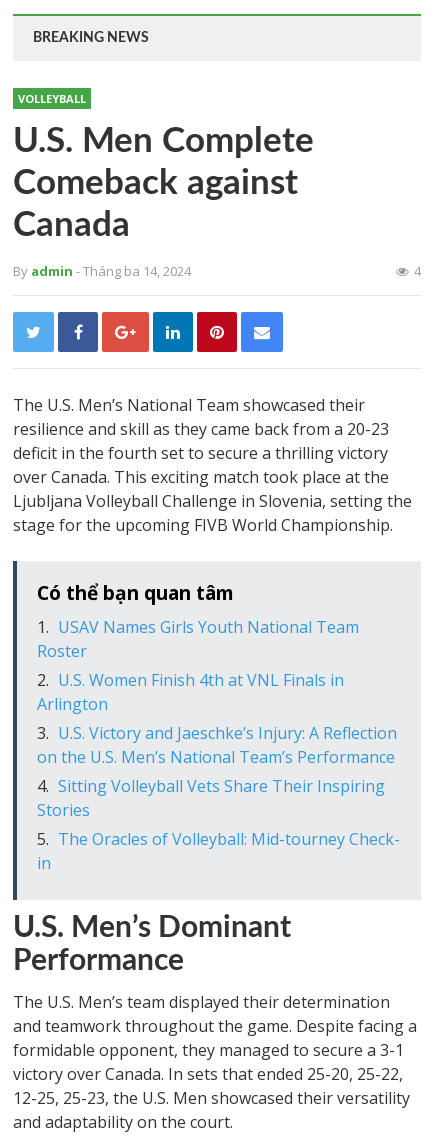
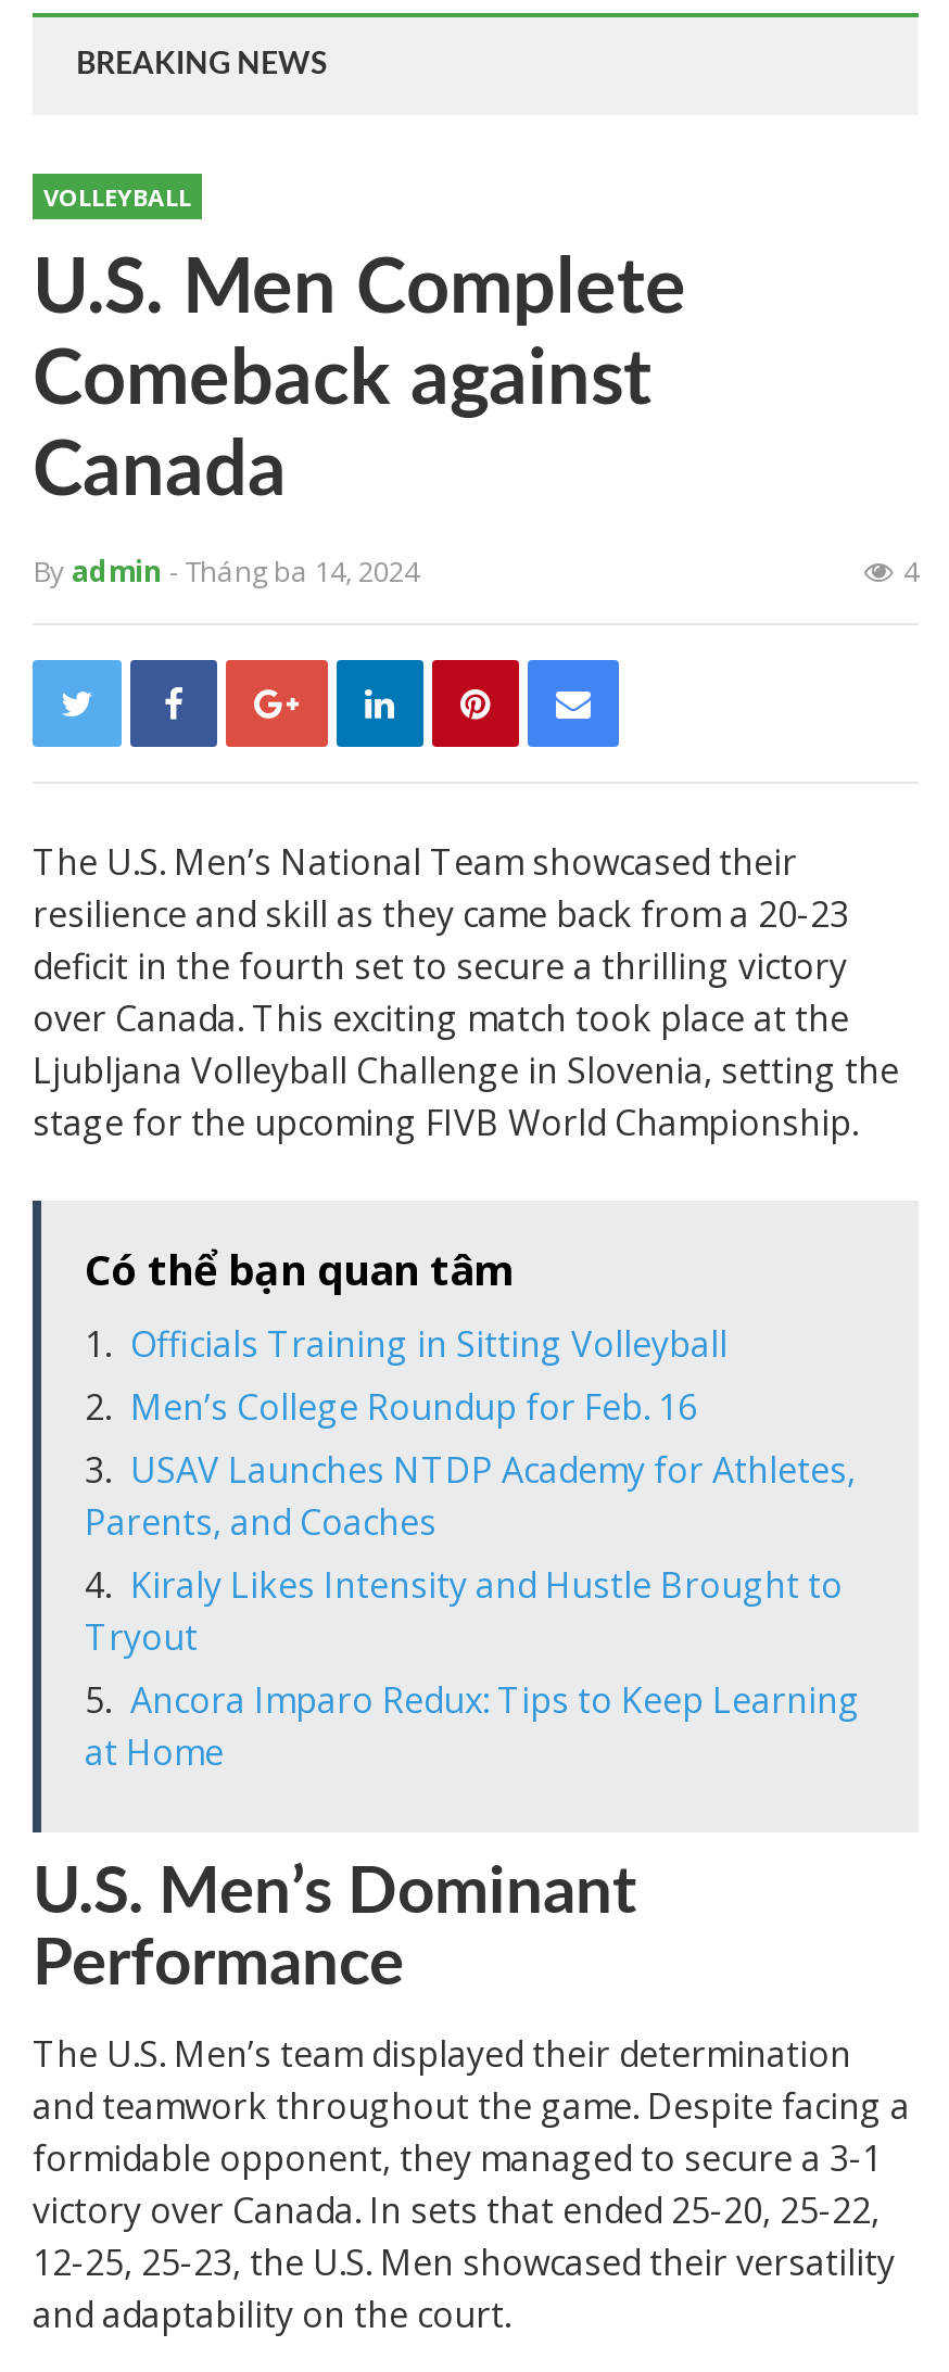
[37,616,400,874] USAV Names Girls Youth National Team | Roster | U.S. Women Finish 4th at VNL Finals in | Arlington | U.S. Victory and Jaeschke’s Injury: A Reflection | on the U.S. Men’s National Team’s Performance | Sitting Volleyball Vets Share Their Inspiring | Stories | The Oracles of Volleyball: Mid-tourney Check- | in -> [85,1320,860,1776] Officials Training in Sitting Volleyball | Men’s College Roundup for Feb. 16 | USAV Launches NTDP Academy for Athletes, | Parents, and Coaches | Kiraly Likes Intensity and Hustle Brought to | Tryout | Ancora Imparo Redux: Tips to Keep Learning | at Home

